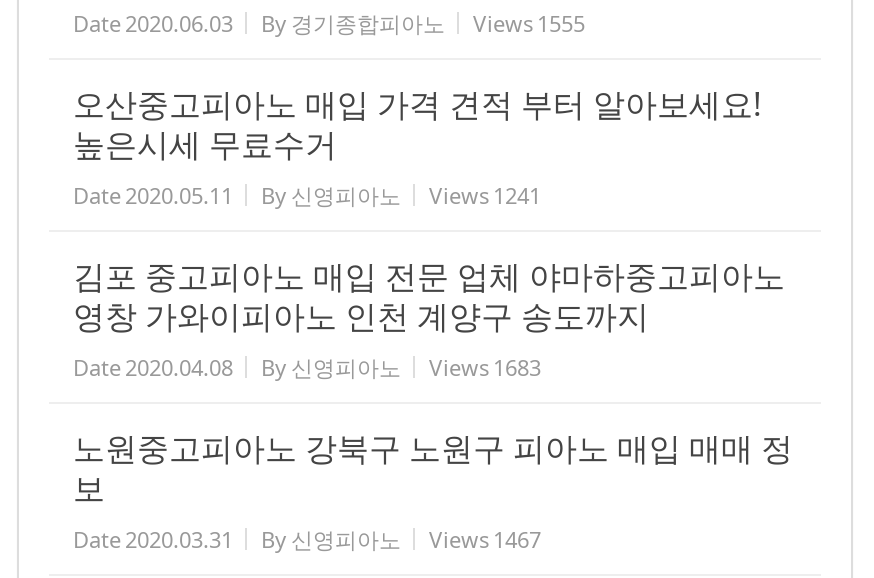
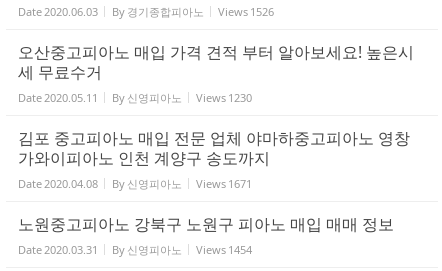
[73,8,585,38] Date 2020.06.03 By 경기종합피아노 Views 1555 -> [18,4,274,19] Date 2020.06.03 By 경기종합피아노 Views 1526
[429,180,541,210] Views 1241 -> [196,90,252,105] Views 1230
[429,352,541,382] Views 1683 -> [196,176,252,191] Views 1671
[429,524,541,554] Views 1467 -> [196,242,252,257] Views 1454

